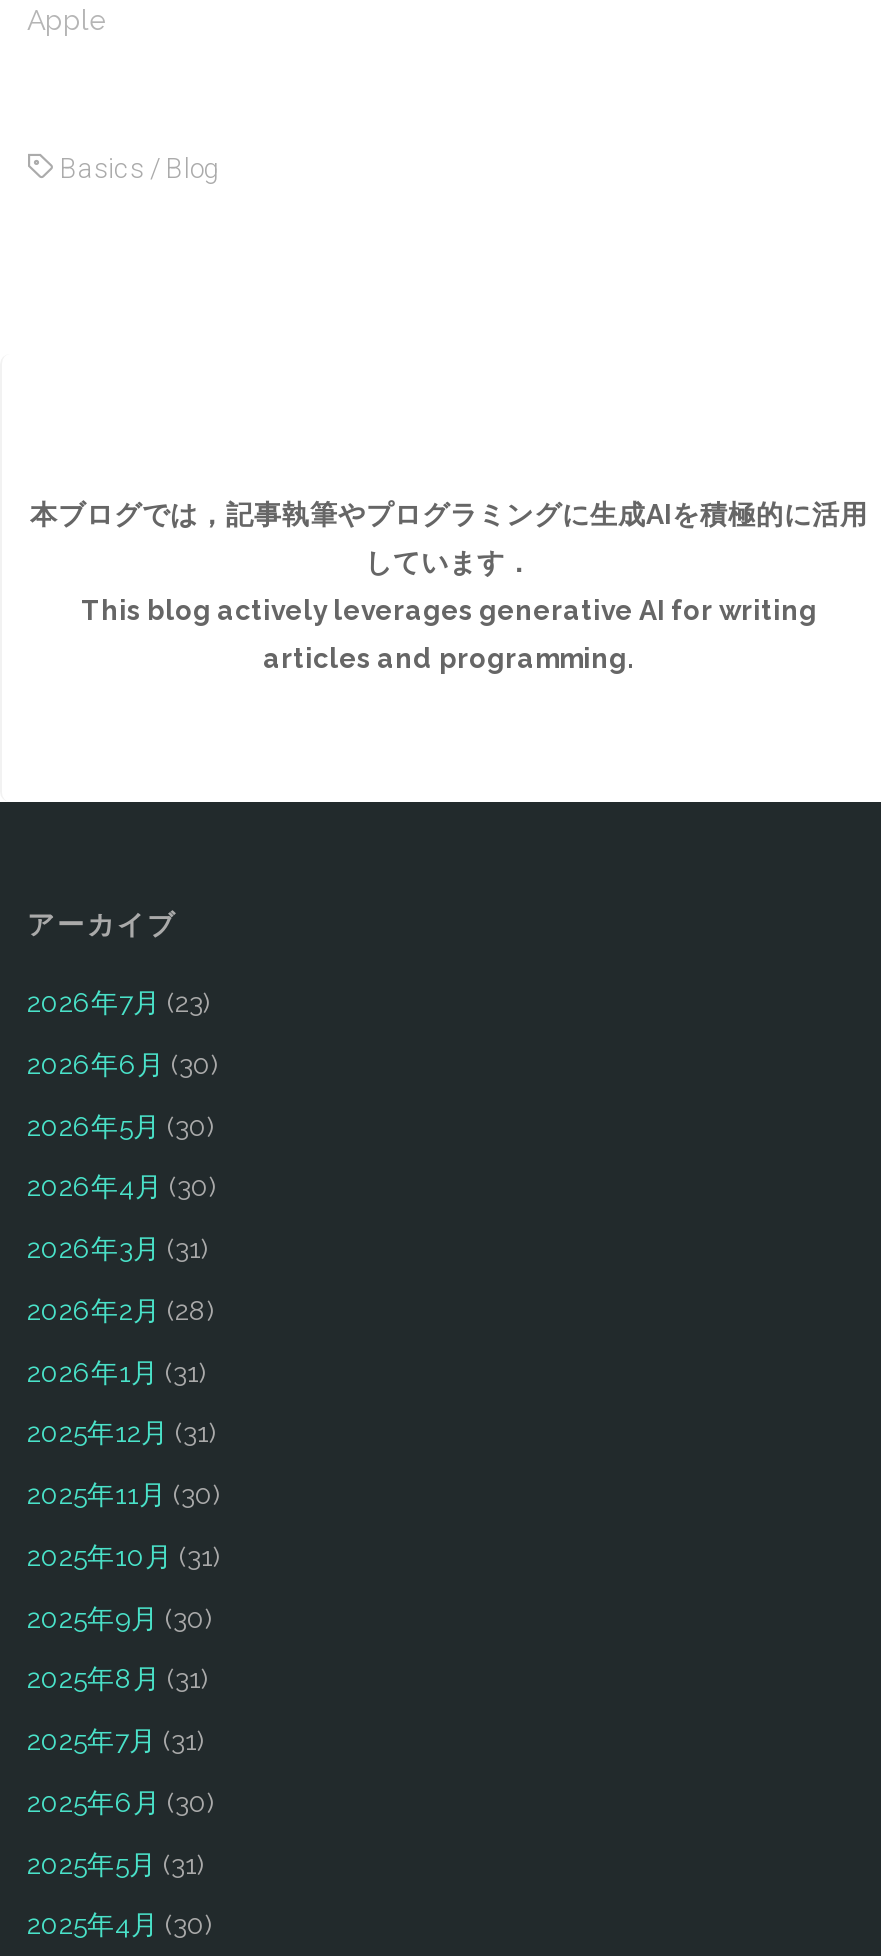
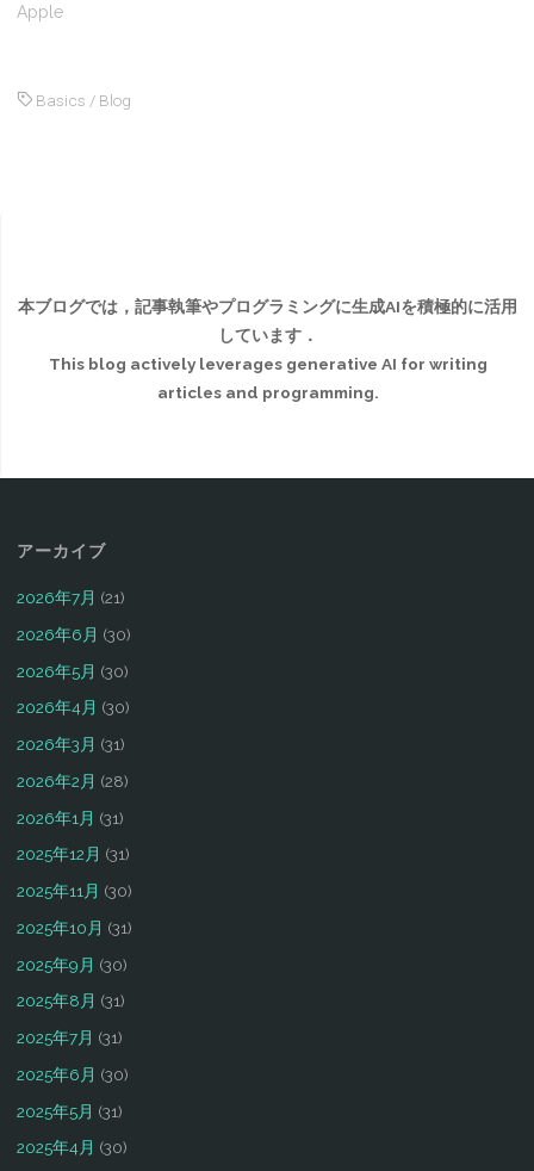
[27,986,211,1018] 2026年7月(23) -> [16,588,125,607] 2026年7月(21)

